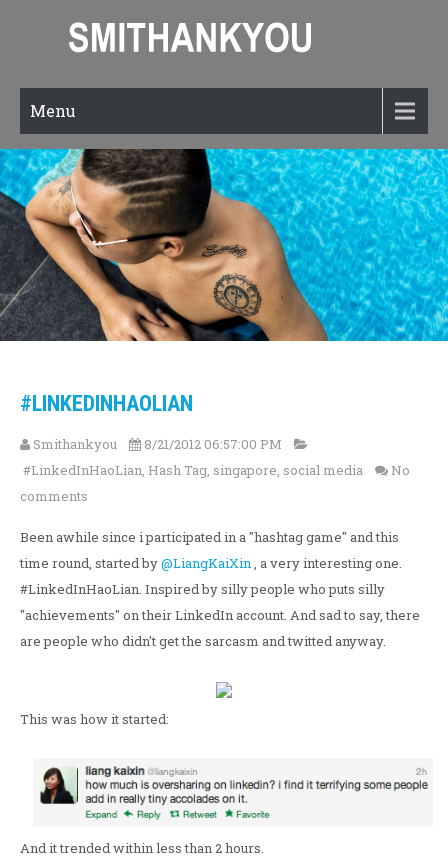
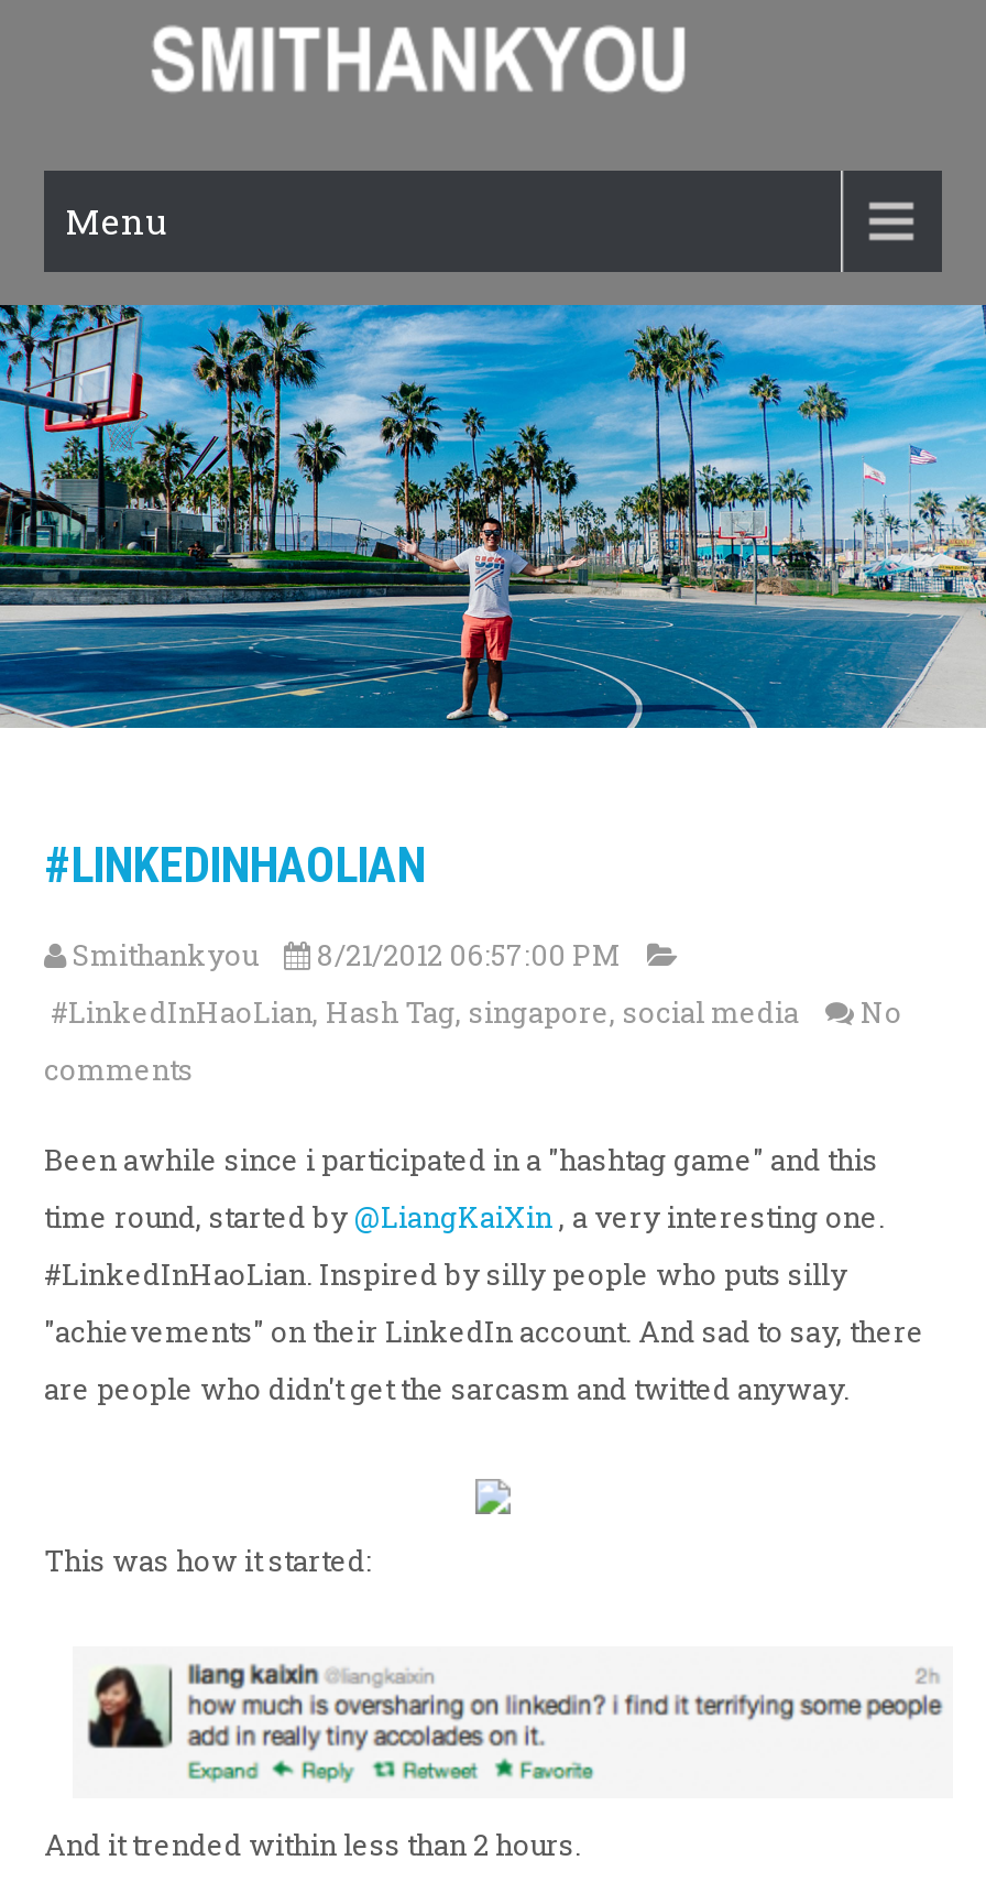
[3,148,445,342] [image] -> [7,303,979,730] [image]

